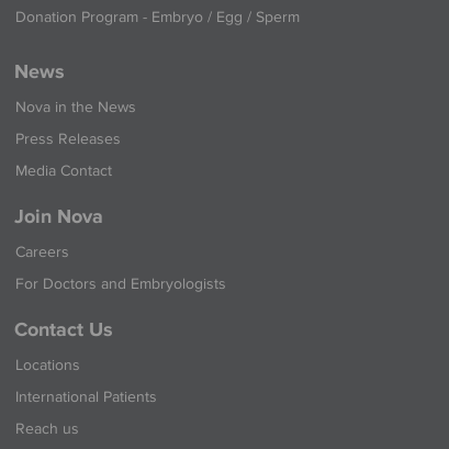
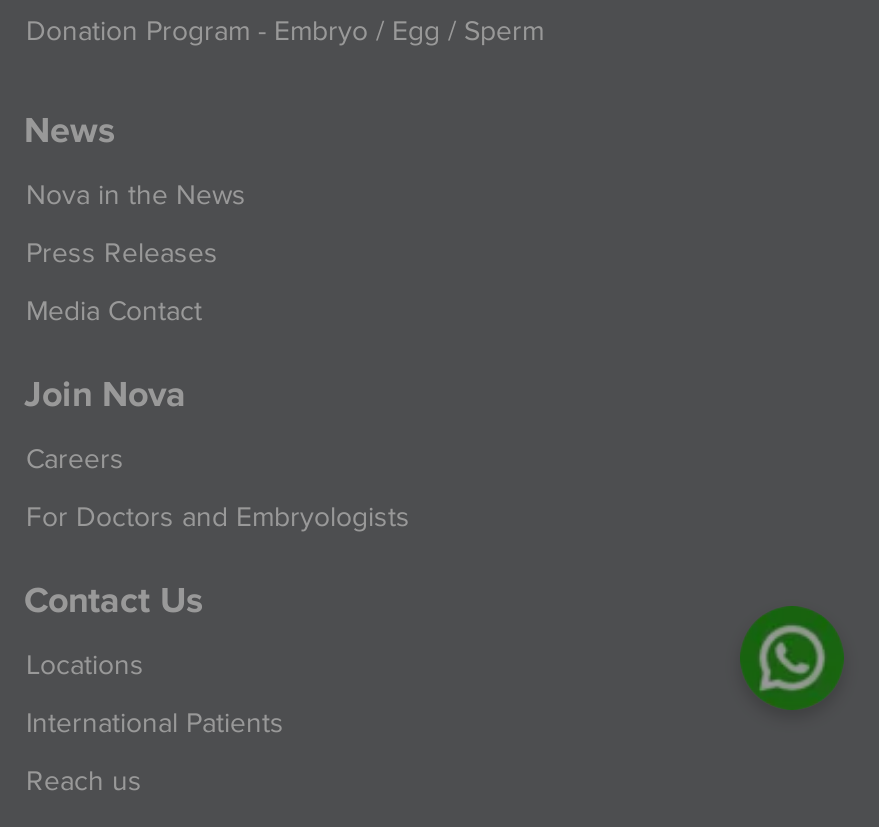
none -> [738,604,846,714] [image]

